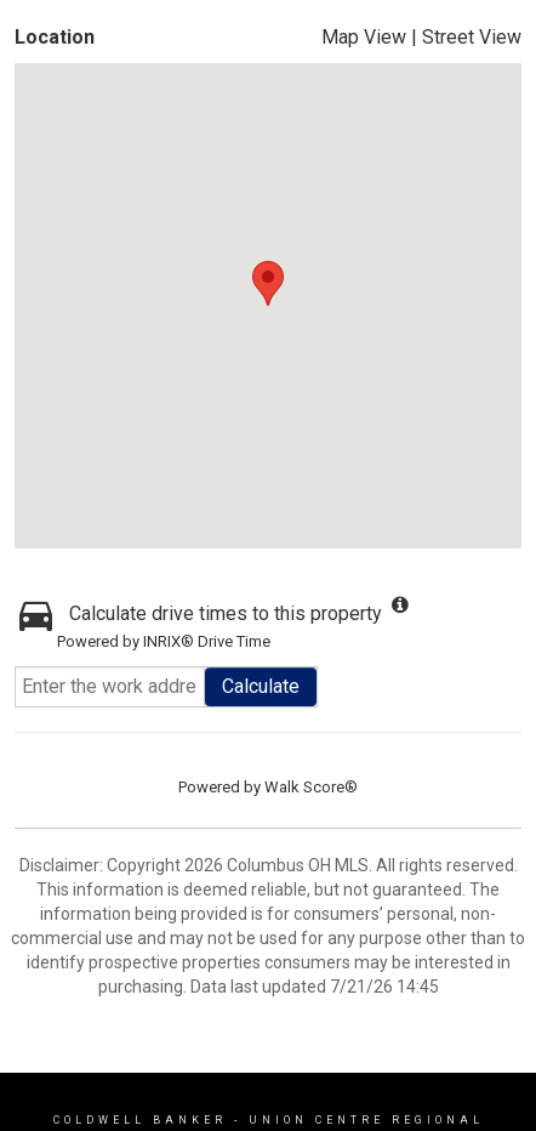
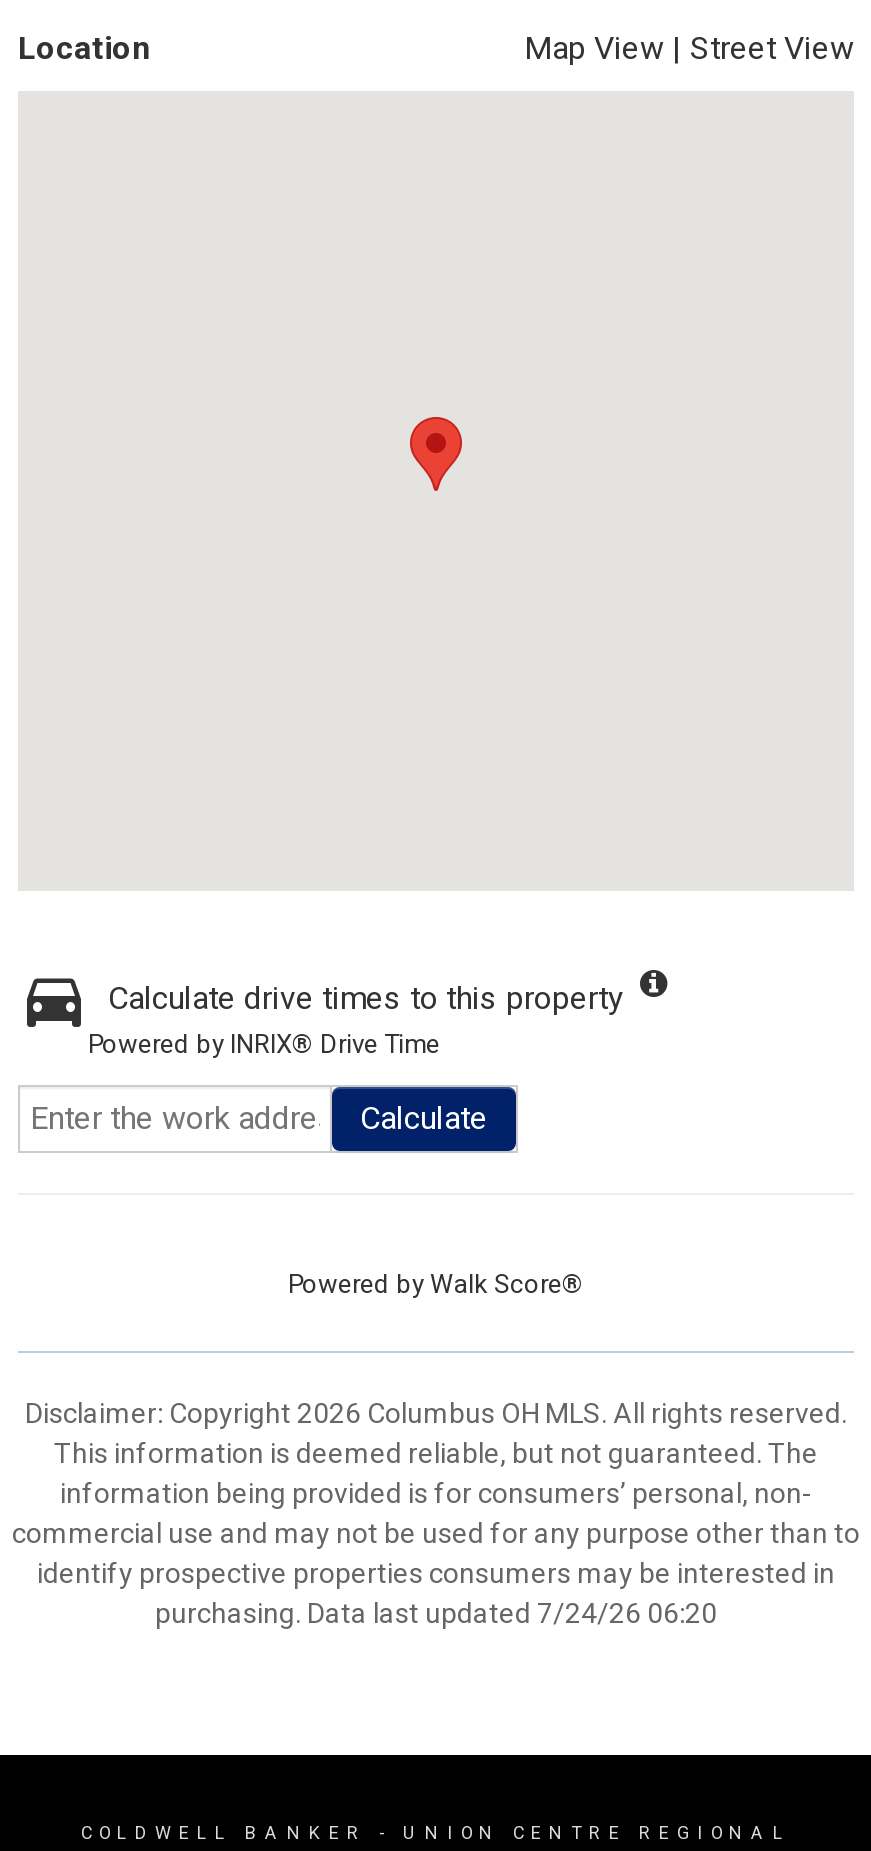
[98,977,438,996] purchasing. Data last updated 7/21/26 14:45 -> [155,1597,717,1629] purchasing. Data last updated 7/24/26 06:20

